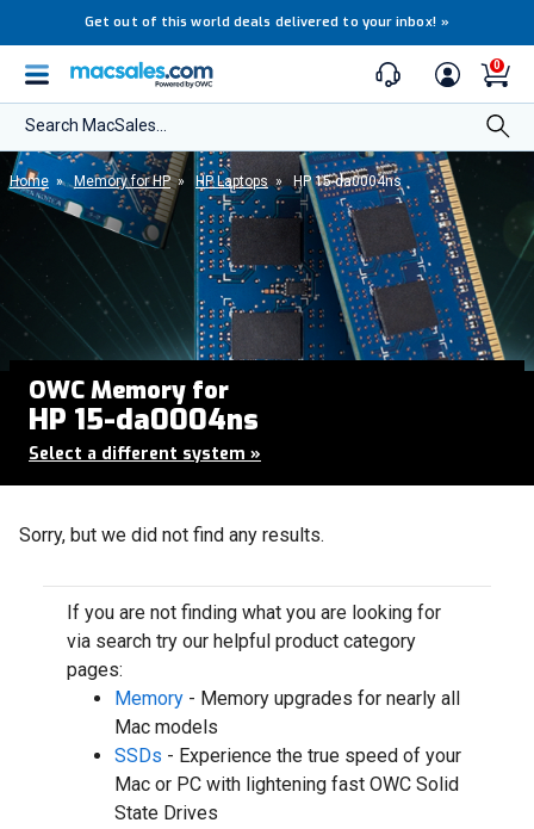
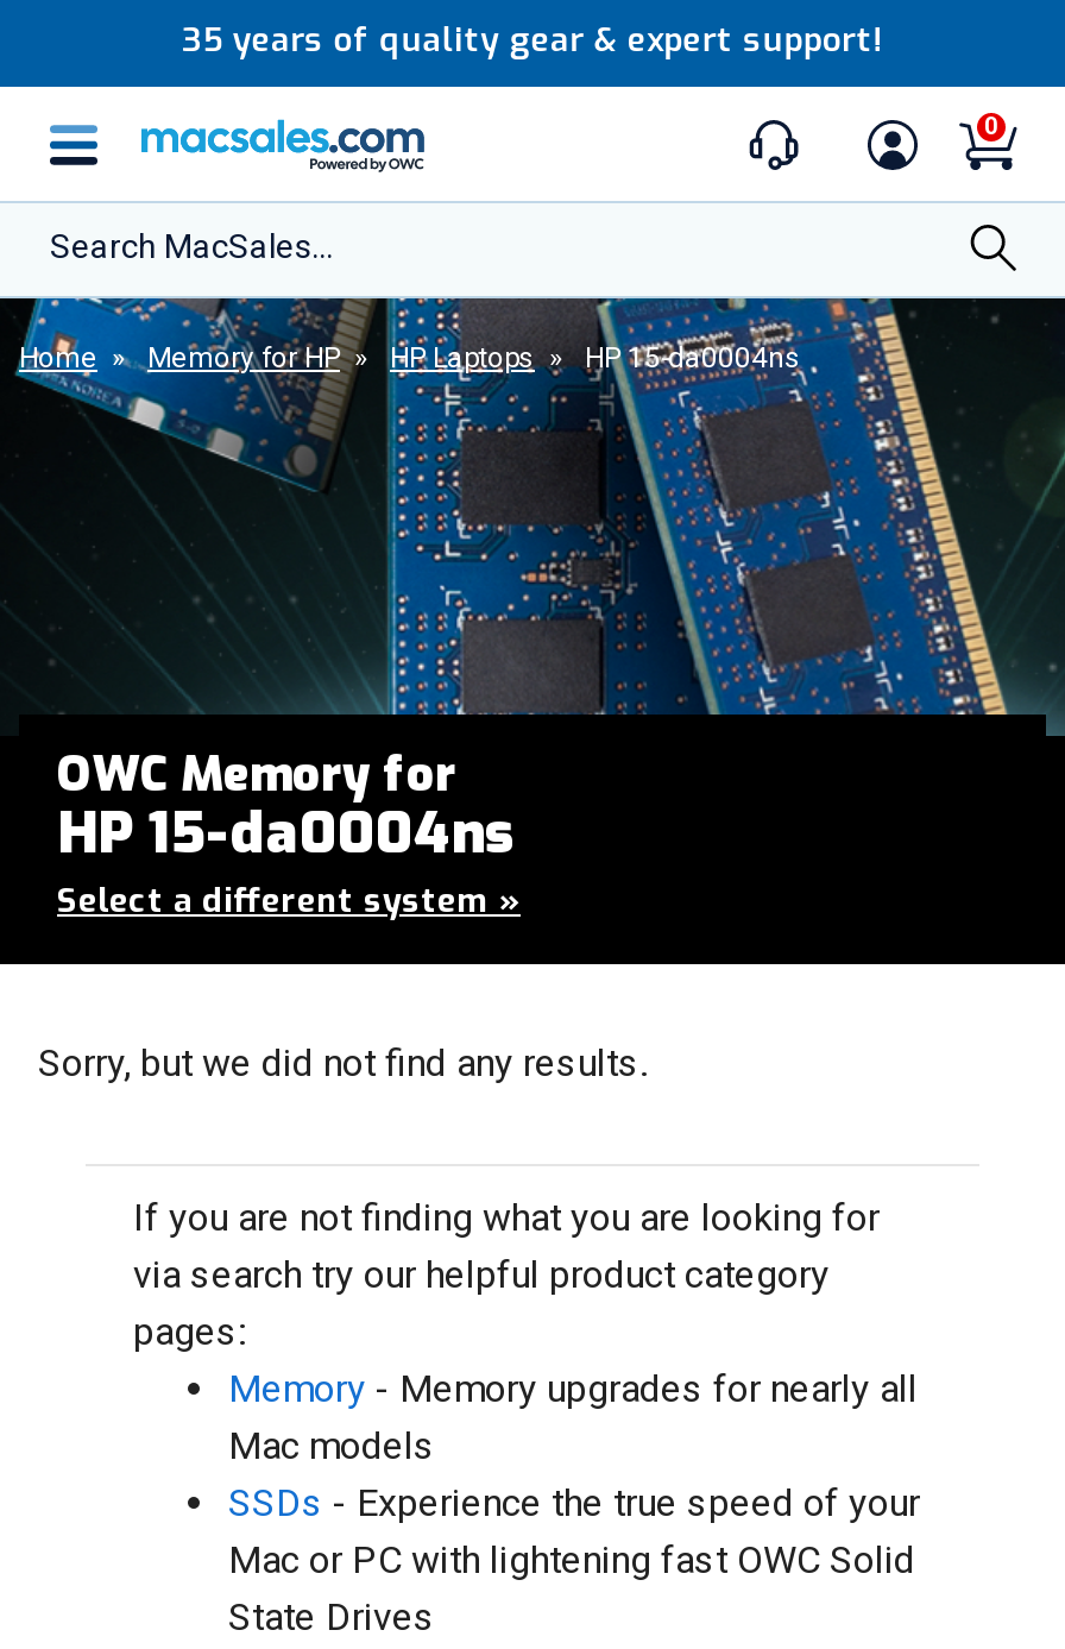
[85,13,449,31] Get out of this world deals delivered to your inbox! » -> [182,18,883,63] 35 years of quality gear & expert support!

